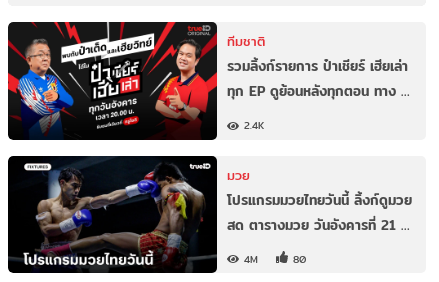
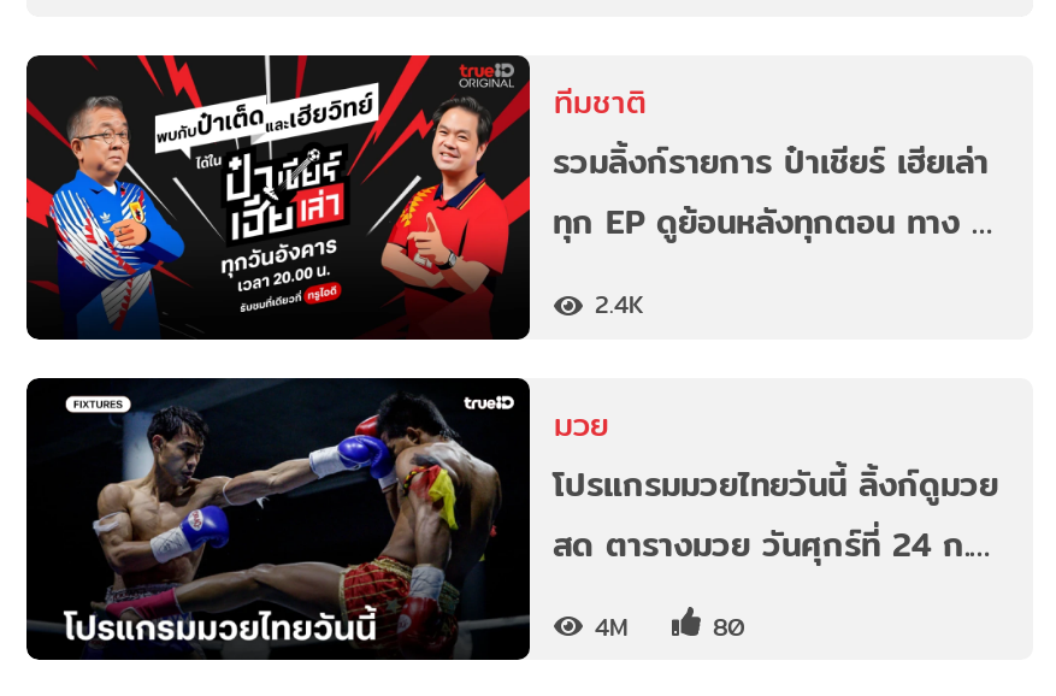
[226,214,409,236] สด ตารางมวย วันอังคารที่ 21 … -> [553,518,991,571] สด ตารางมวย วันศุกร์ที่ 24 ก.…

